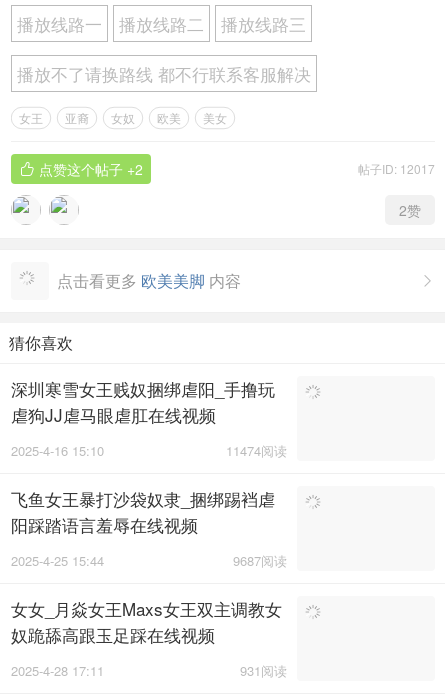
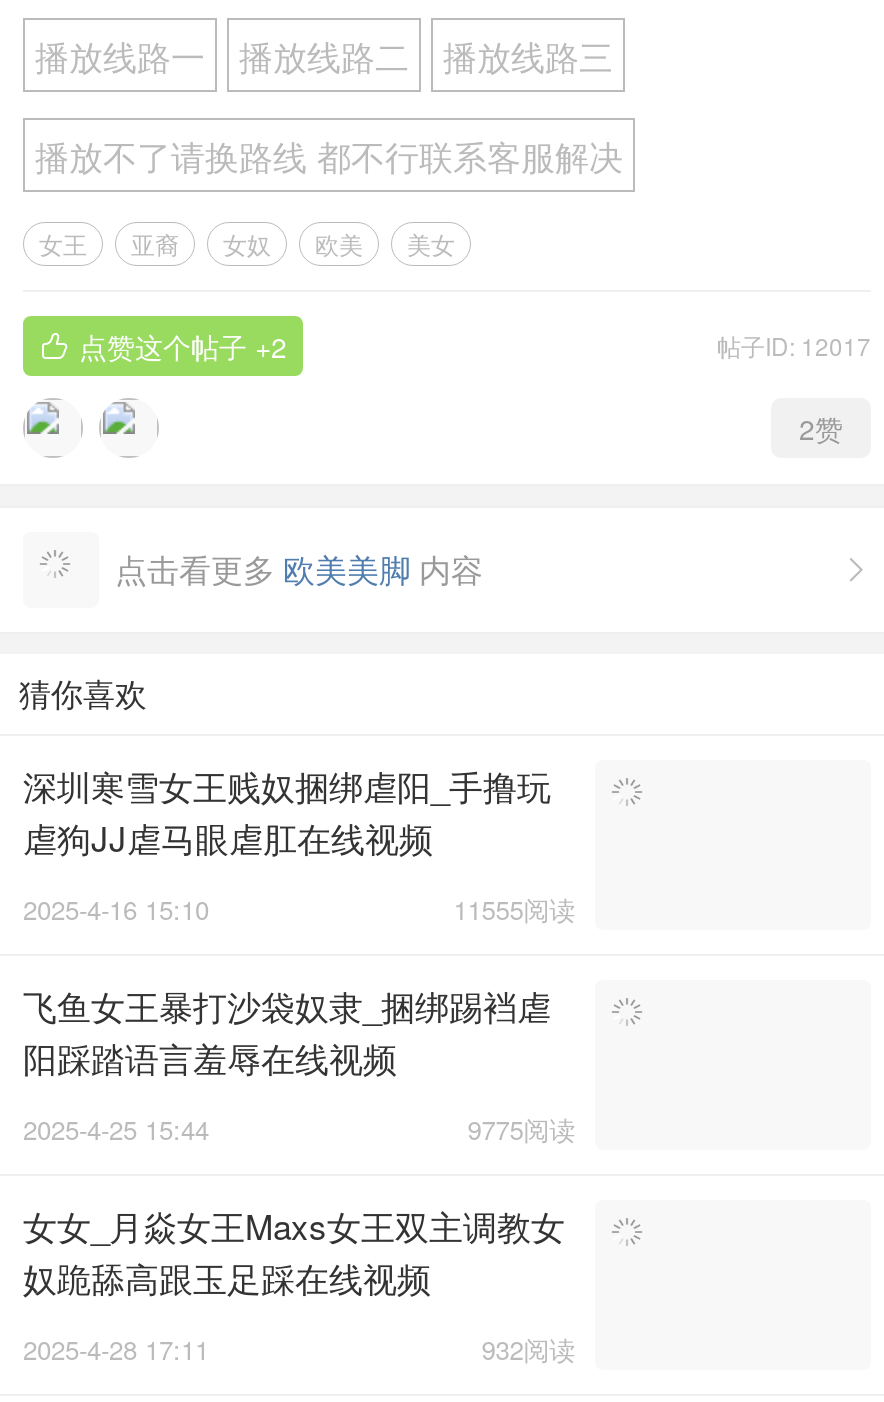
[226,441,287,460] 11474阅读 -> [453,890,575,928] 11555阅读
[233,551,287,570] 9687阅读 -> [467,1110,575,1148] 9775阅读
[240,661,287,680] 931阅读 -> [481,1330,575,1368] 932阅读

